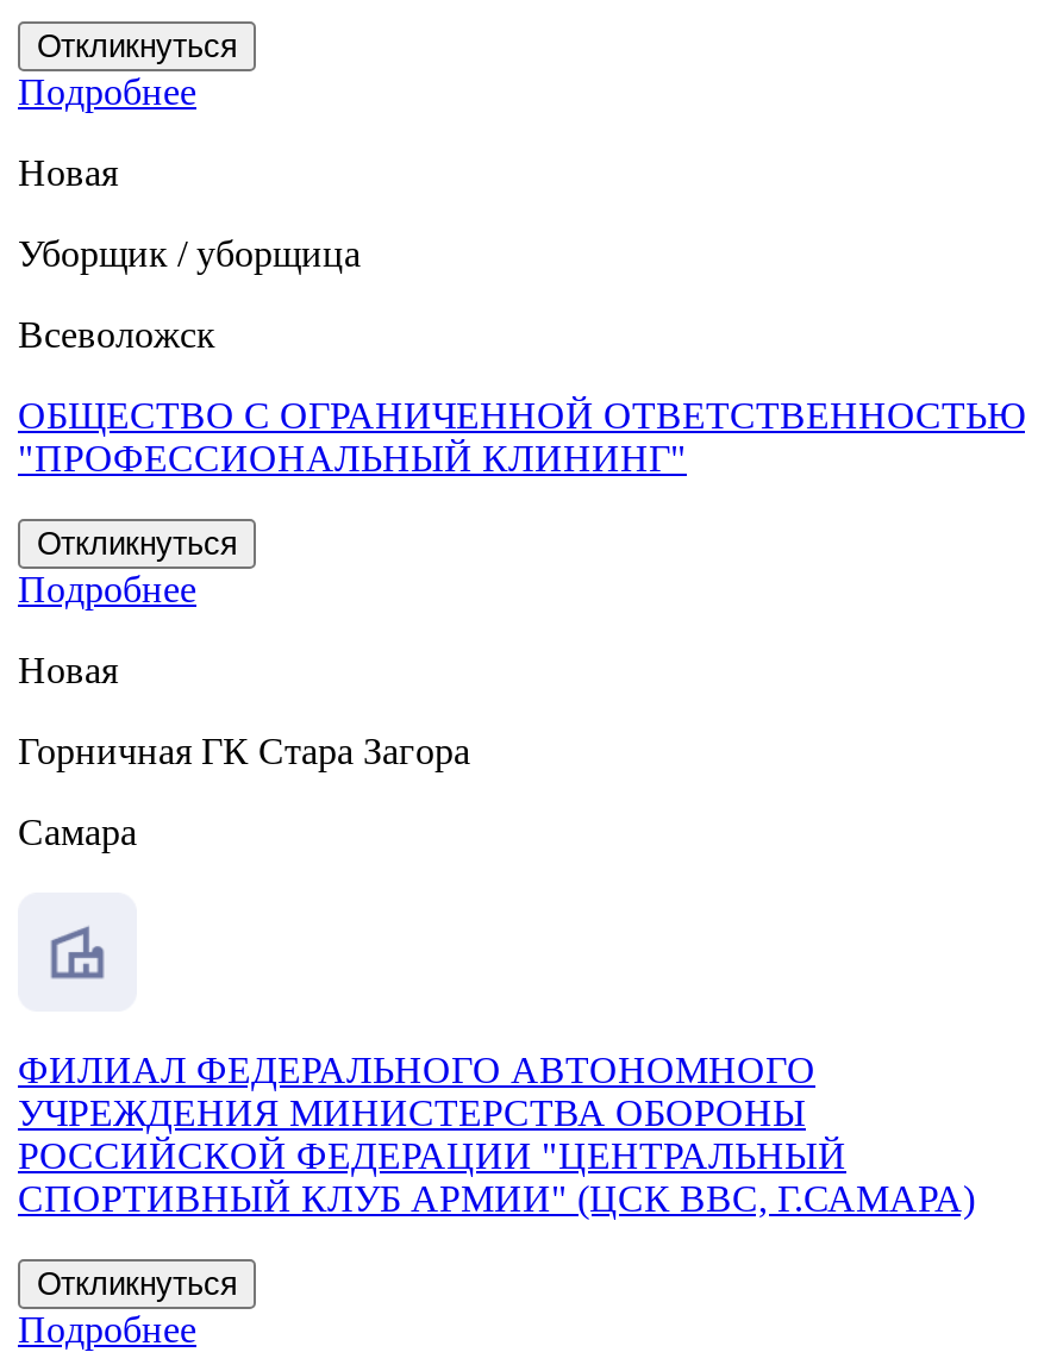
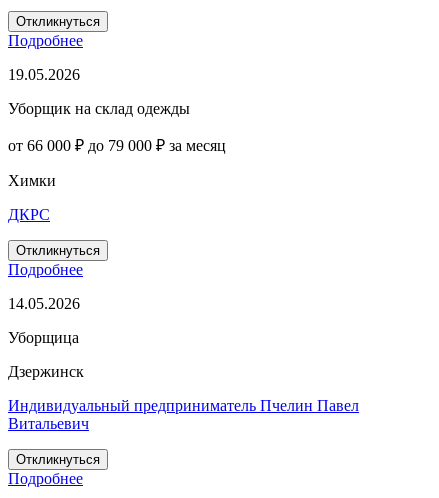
[18,153,1025,479] Новая | Уборщик / уборщица | Всеволожск | ОБЩЕСТВО С ОГРАНИЧЕННОЙ ОТВЕТСТВЕННОСТЬЮ | "ПРОФЕССИОНАЛЬНЫЙ КЛИНИНГ" -> [8,66,226,223] 19.05.2026 | Уборщик на склад одежды | от 66 000 ₽ до 79 000 ₽ за месяц | Химки | ДКРС
moved [18,526,237,610] -> [8,243,100,278]: Откликнуться | Подробнее
[18,650,118,690] Новая -> [8,295,80,312] 14.05.2026
[18,731,470,771] Горничная ГК Стара Загора -> [8,329,79,346] Уборщица
[18,812,137,852] Самара -> [8,363,84,380] Дзержинск
[18,1050,975,1219] ФИЛИАЛ ФЕДЕРАЛЬНОГО АВТОНОМНОГО | УЧРЕЖДЕНИЯ МИНИСТЕРСТВА ОБОРОНЫ | РОССИЙСКОЙ ФЕДЕРАЦИИ "ЦЕНТРАЛЬНЫЙ | СПОРТИВНЫЙ КЛУБ АРМИИ" (ЦСК ВВС, Г.САМАРА) -> [8,397,359,432] Индивидуальный предприниматель Пчелин Павел | Витальевич

